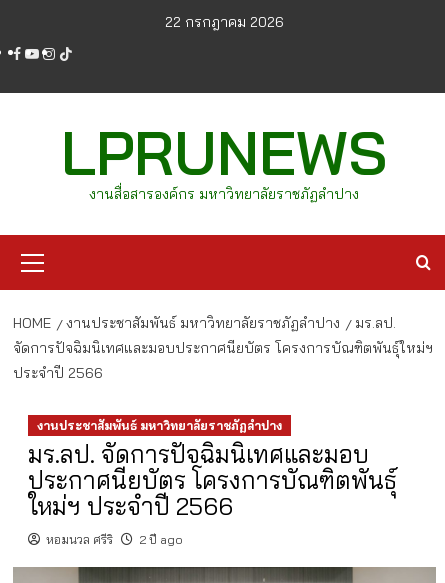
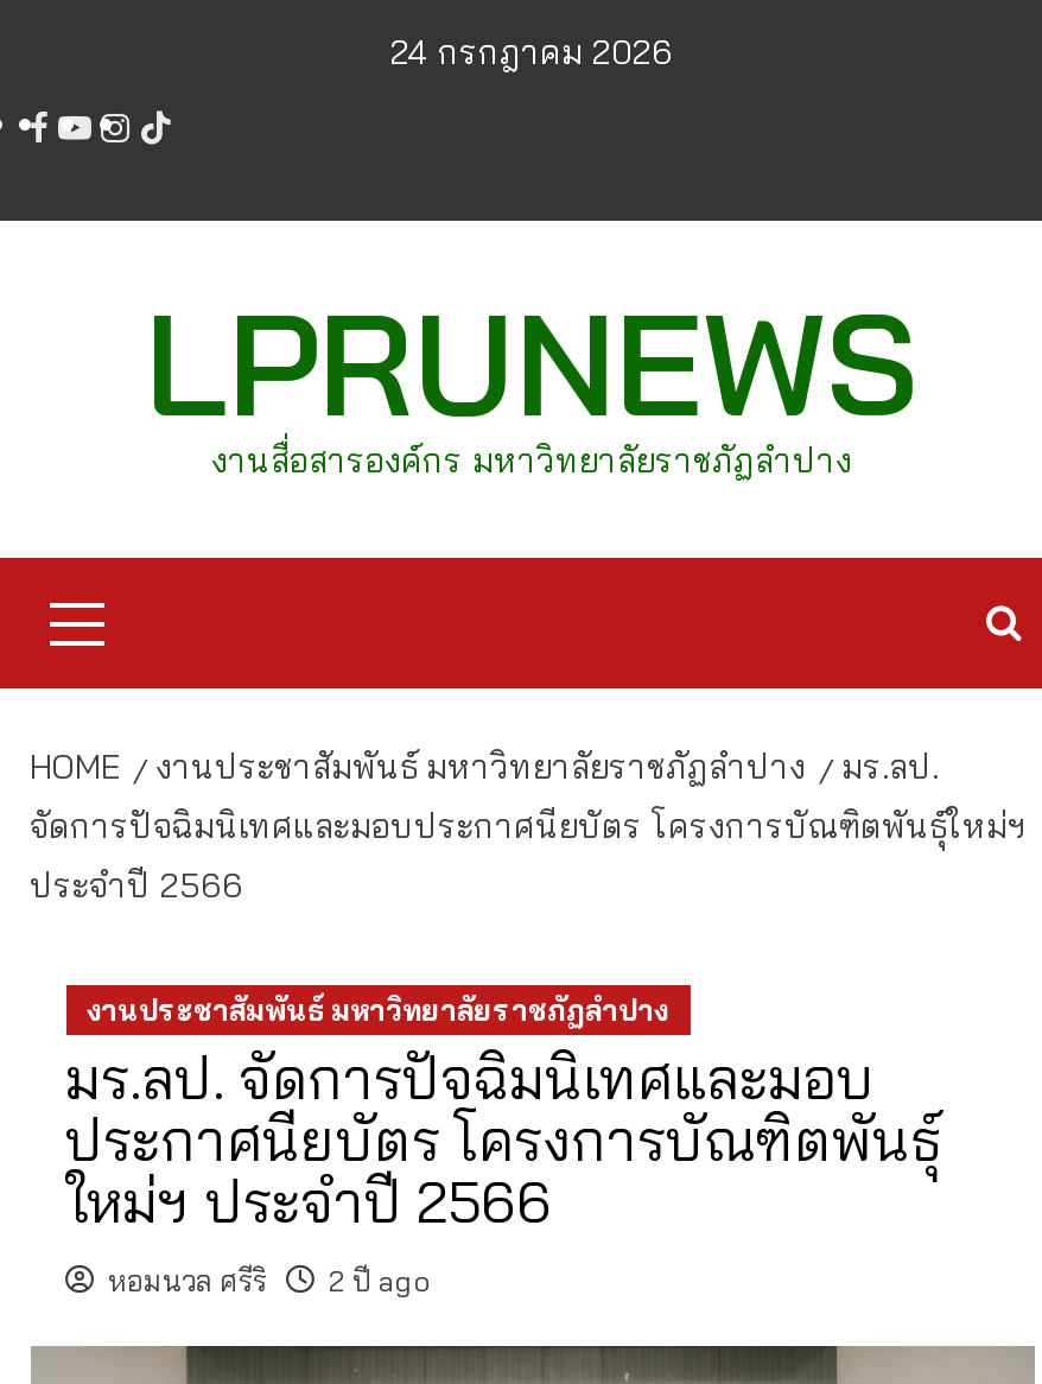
[164,13,283,31] 22 กรกฎาคม 2026 -> [390,31,673,74] 24 กรกฎาคม 2026

